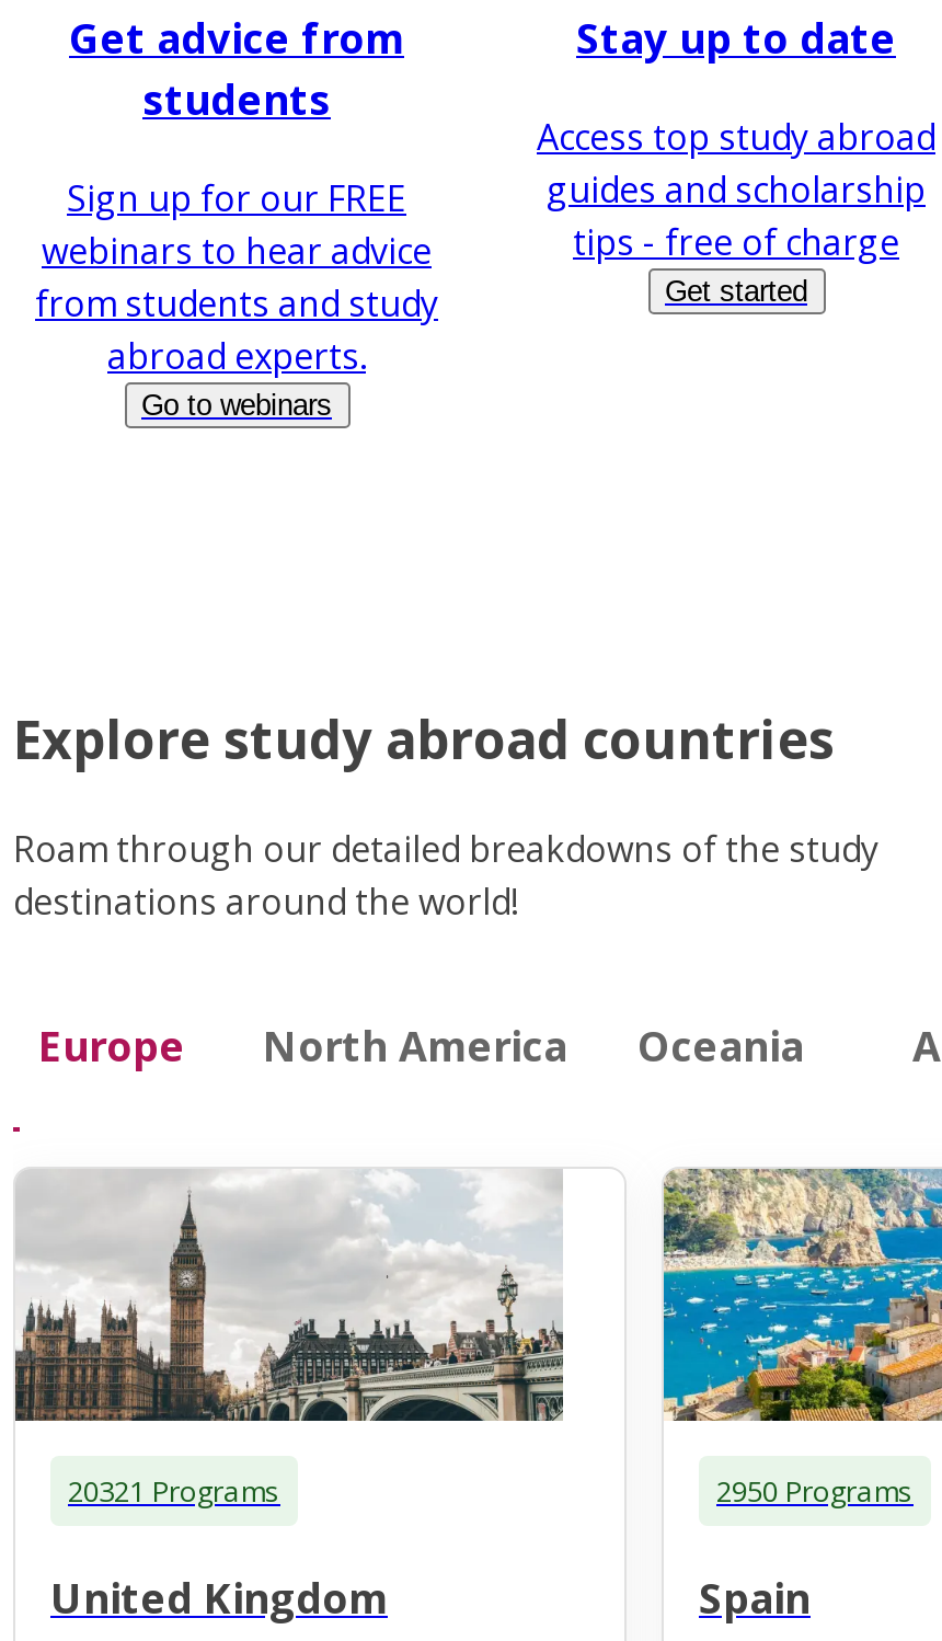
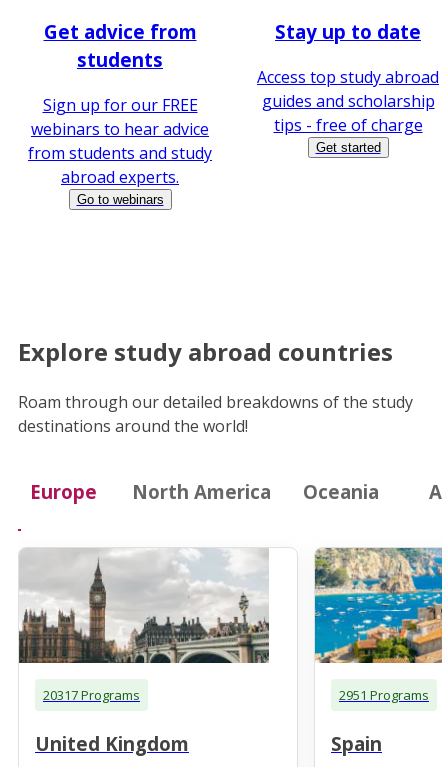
[68,1470,280,1510] 20321 Programs -> [43,686,140,704] 20317 Programs
[716,1470,914,1510] 2950 Programs -> [339,686,429,704] 2951 Programs

